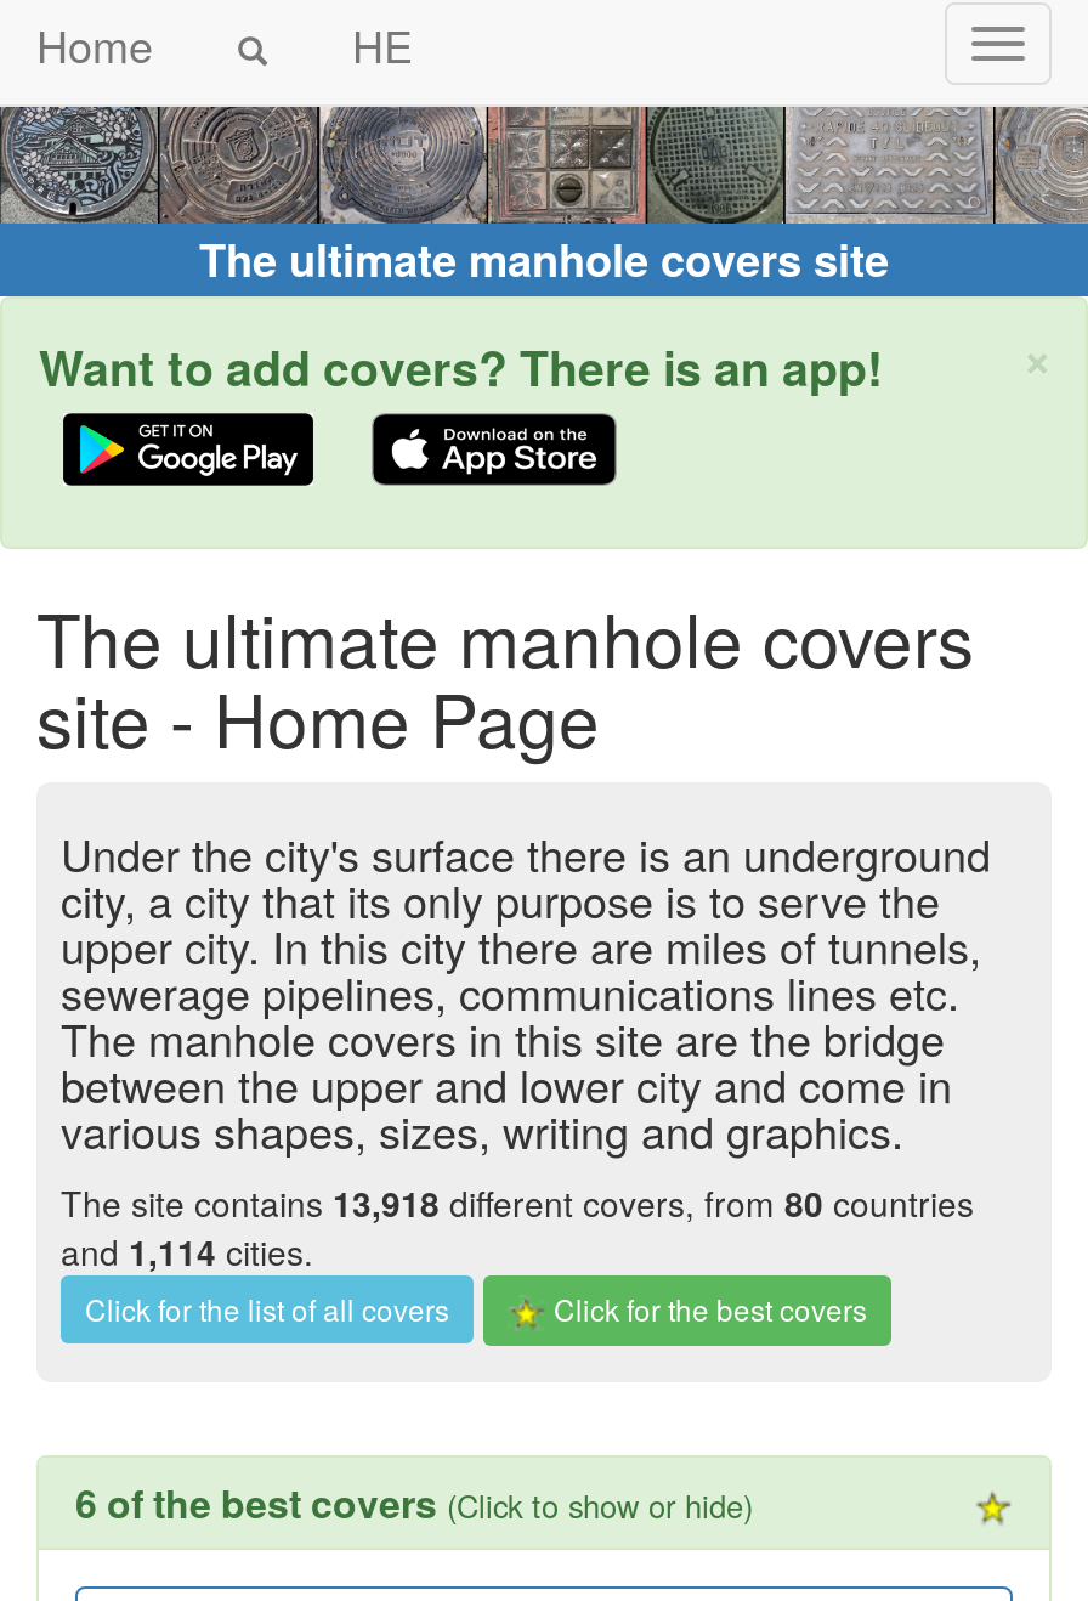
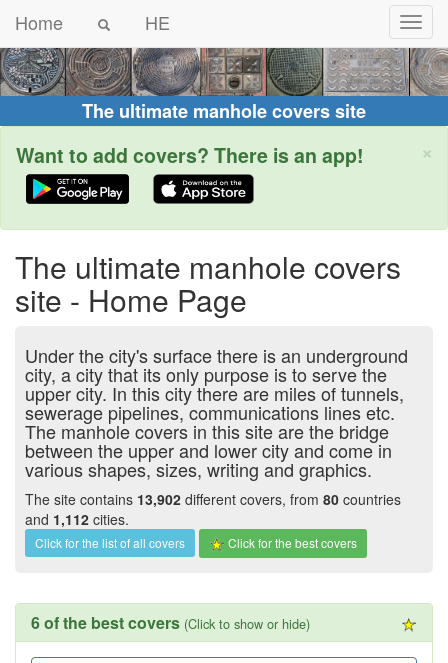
[61,1178,974,1227] The site contains 13,918 different covers, from 80 countries -> [25,489,401,509] The site contains 13,902 different covers, from 80 countries
[61,1227,313,1275] and 1,114 cities. -> [25,509,129,529] and 1,112 cities.

